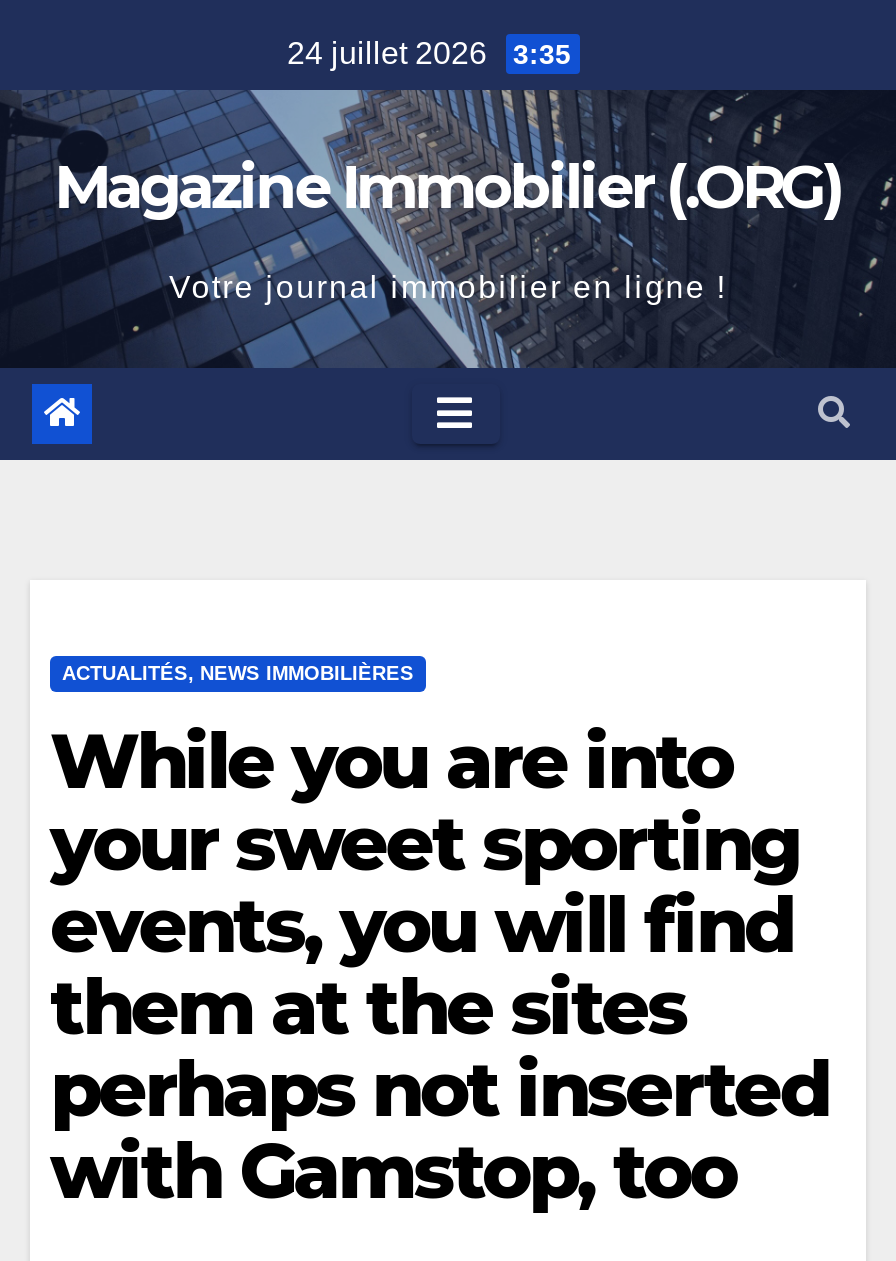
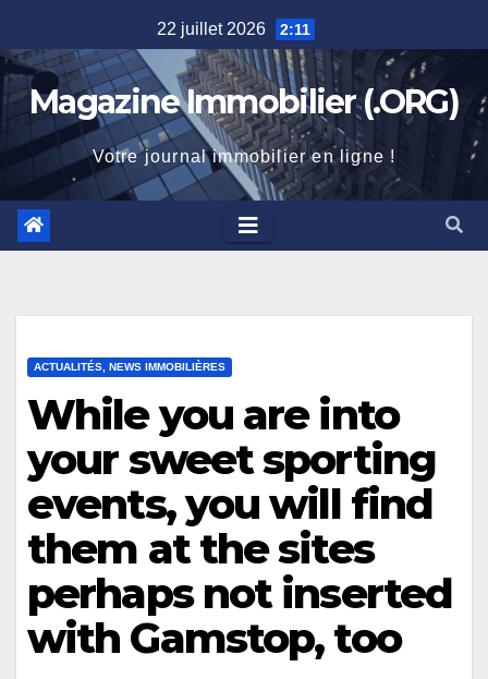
[287,36,571,70] 24 juillet 2026 3:35 -> [157,20,310,38] 22 juillet 2026 2:11

